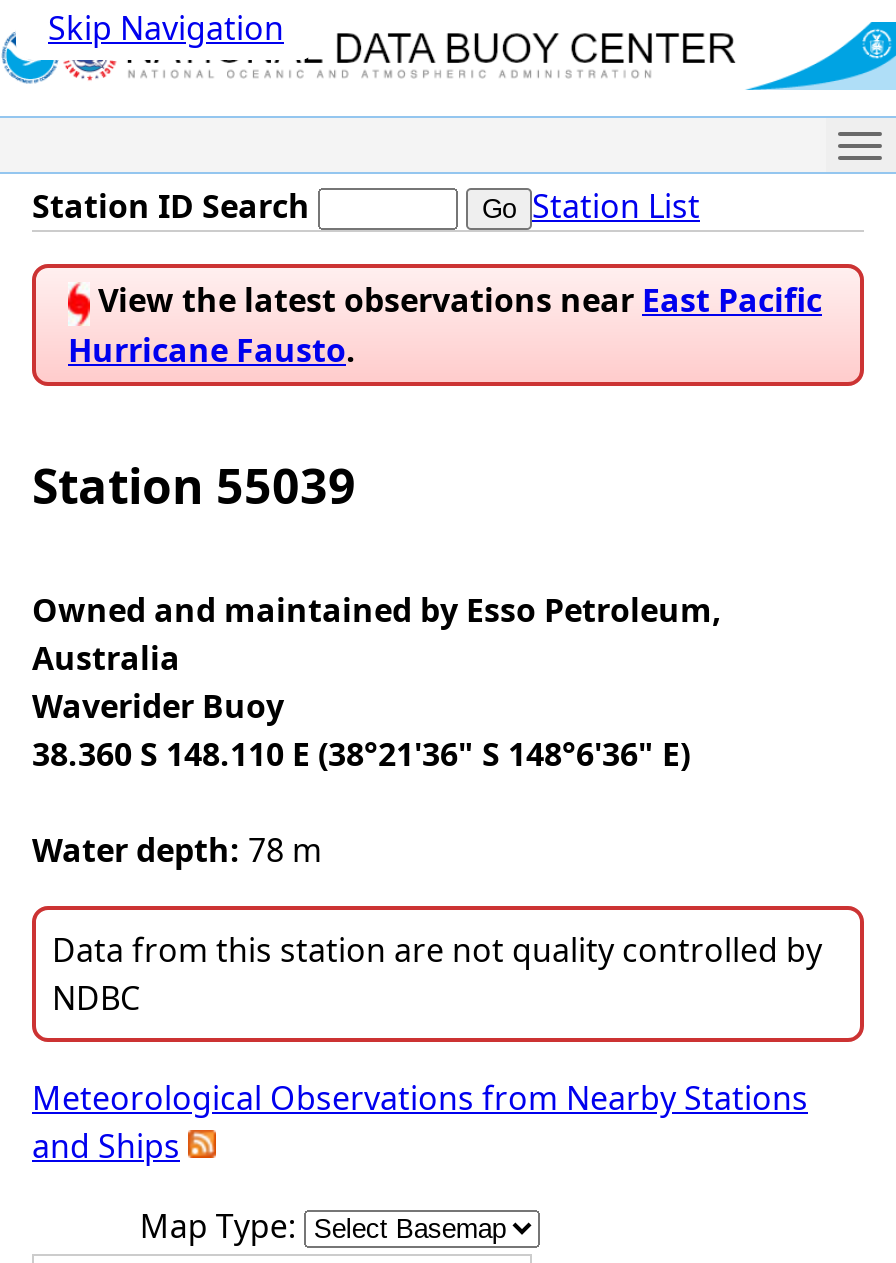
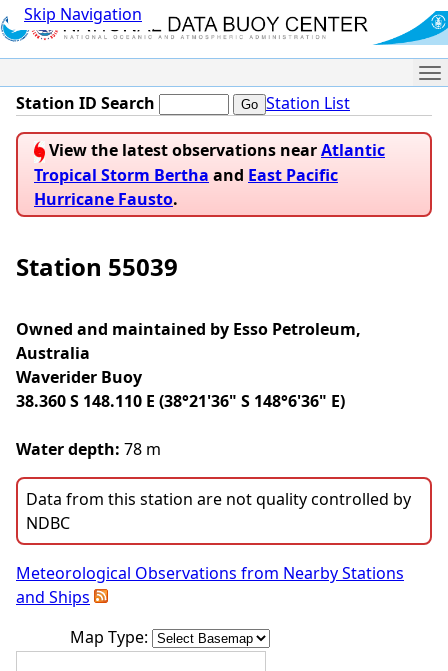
[90,279,822,323] View the latest observations near East Pacific -> [34,139,385,186] View the latest observations near Atlantic | Tropical Storm Bertha and East Pacific

